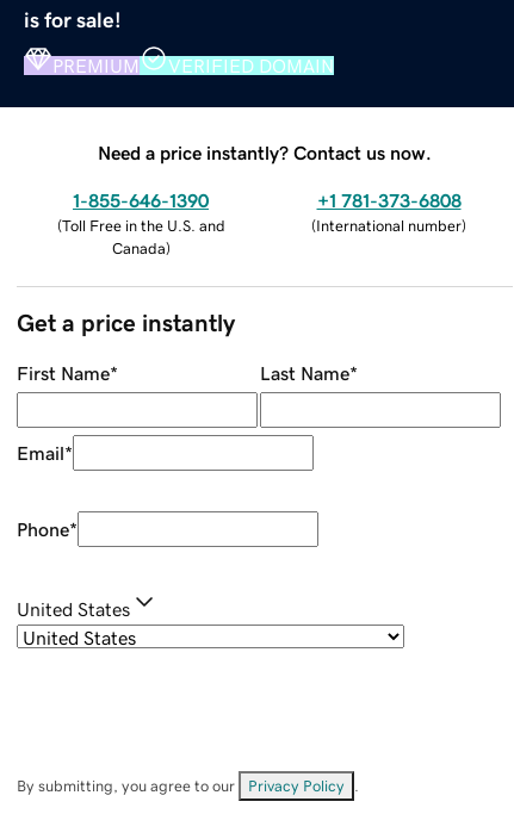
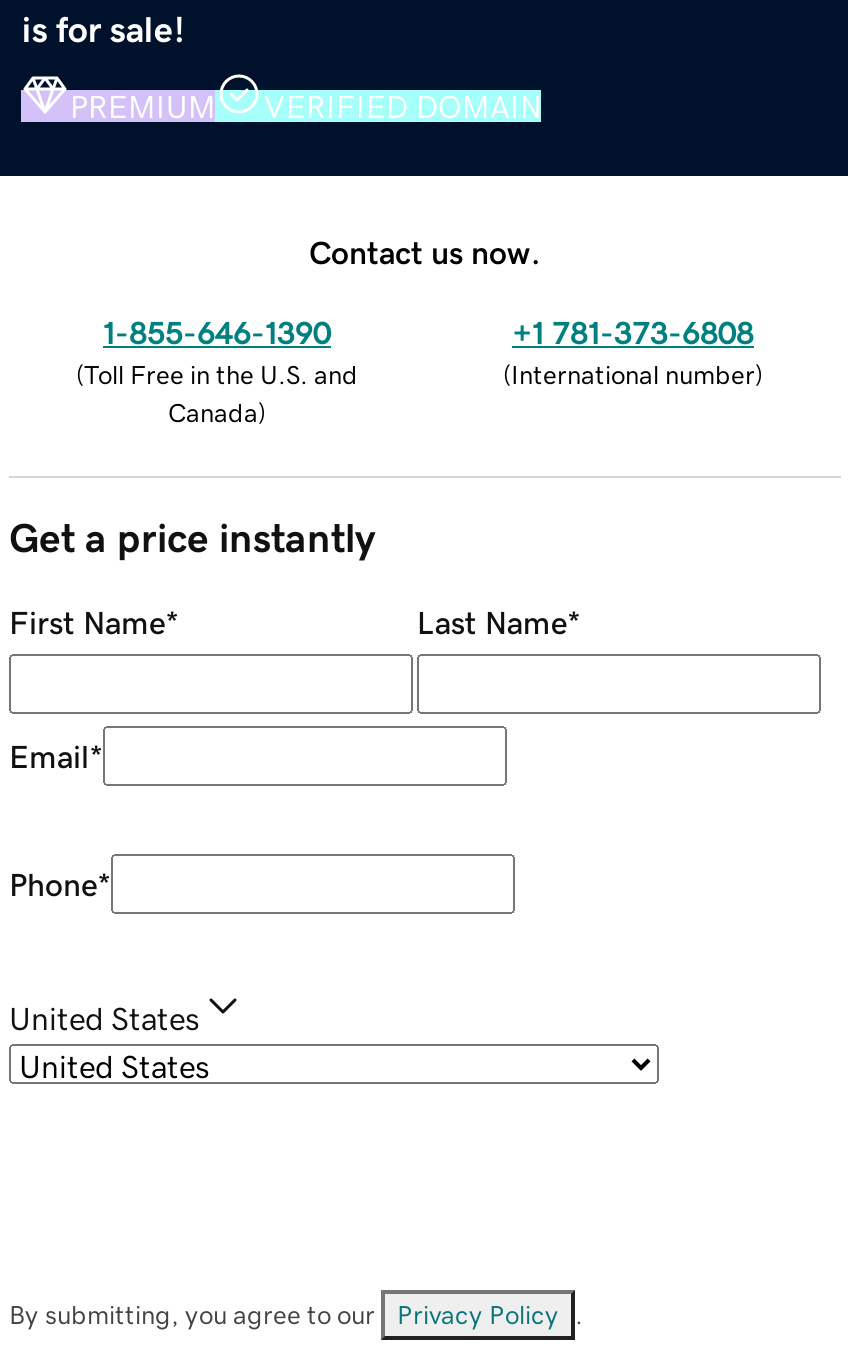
[98,143,432,162] Need a price instantly? Contact us now. -> [309,235,541,267] Contact us now.

